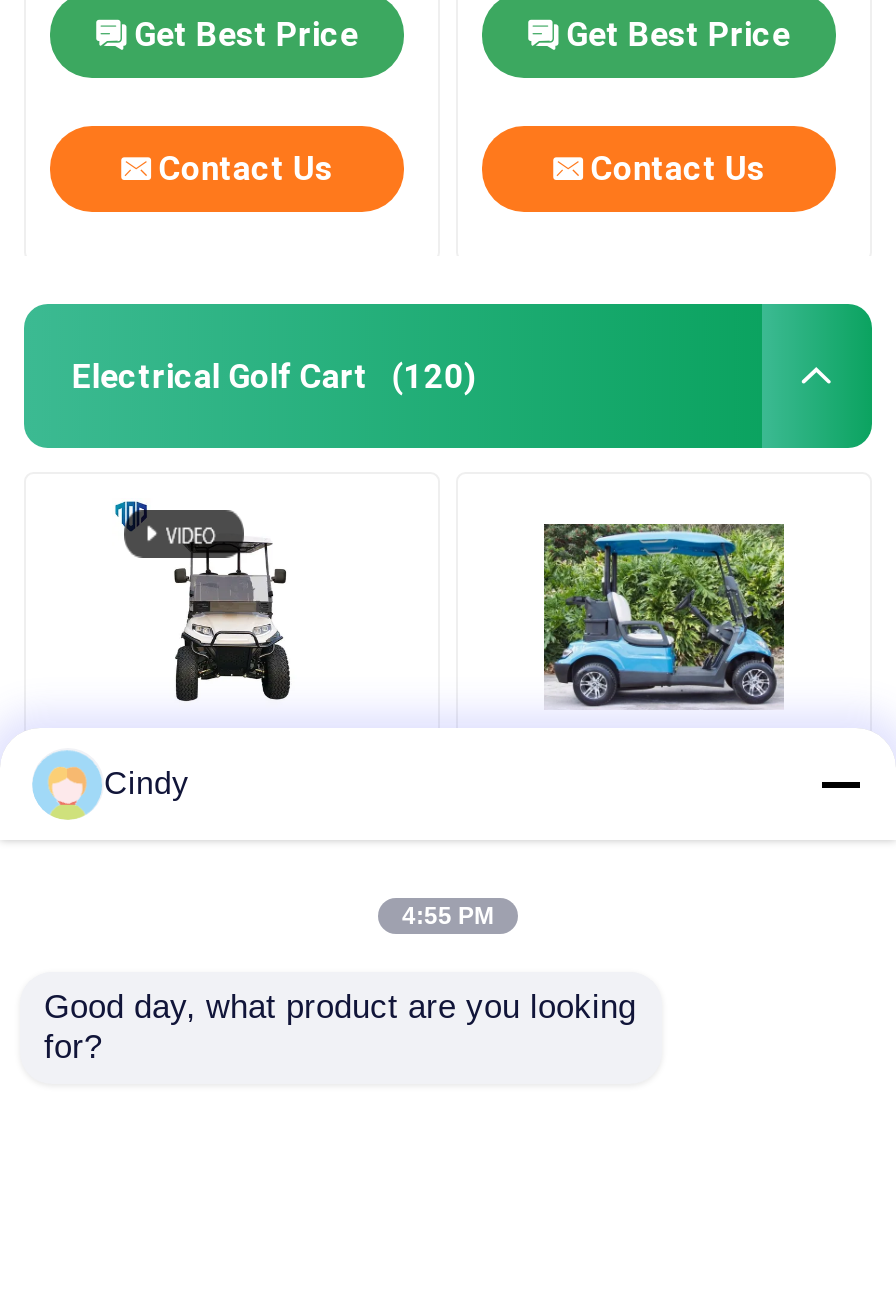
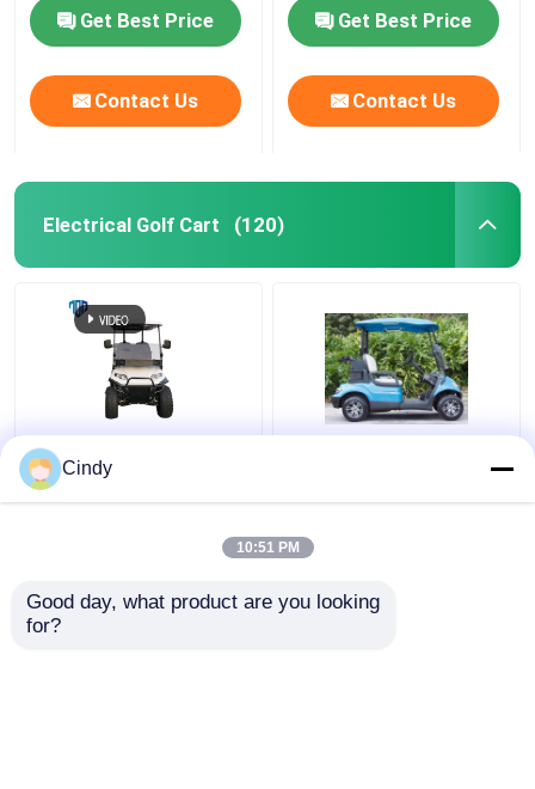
[402,902,494,930] 4:55 PM -> [236,539,299,556] 10:51 PM

